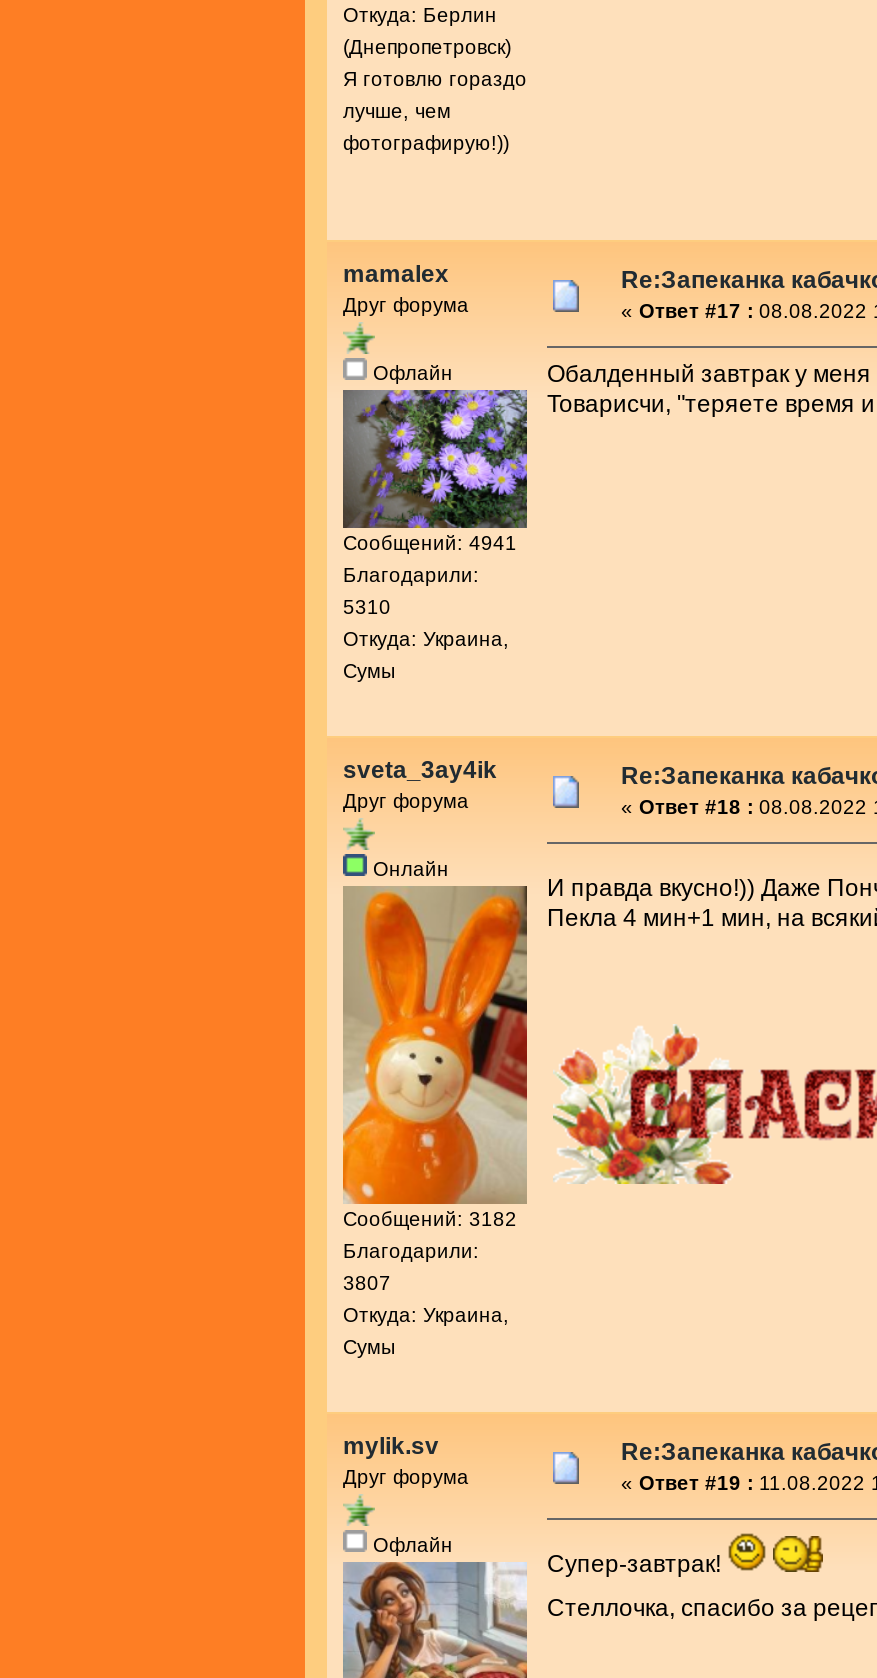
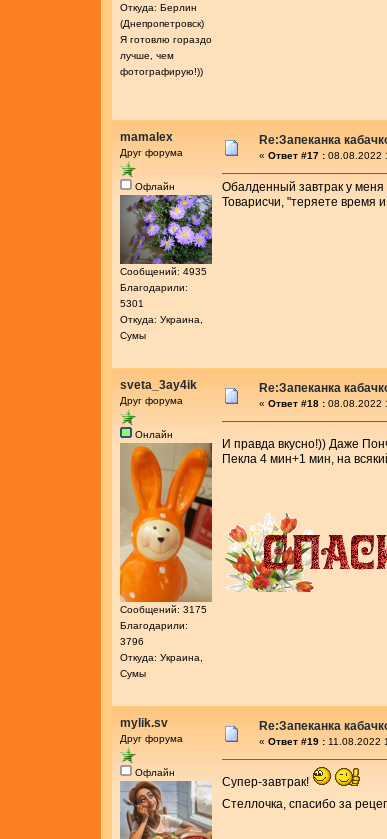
[343,532,517,554] Сообщений: 4941 -> [120,266,207,277] Сообщений: 4935
[343,596,391,618] 5310 -> [120,298,144,309] 5301
[343,1208,517,1230] Сообщений: 3182 -> [120,604,207,615] Сообщений: 3175
[343,1272,391,1294] 3807 -> [120,636,144,647] 3796

